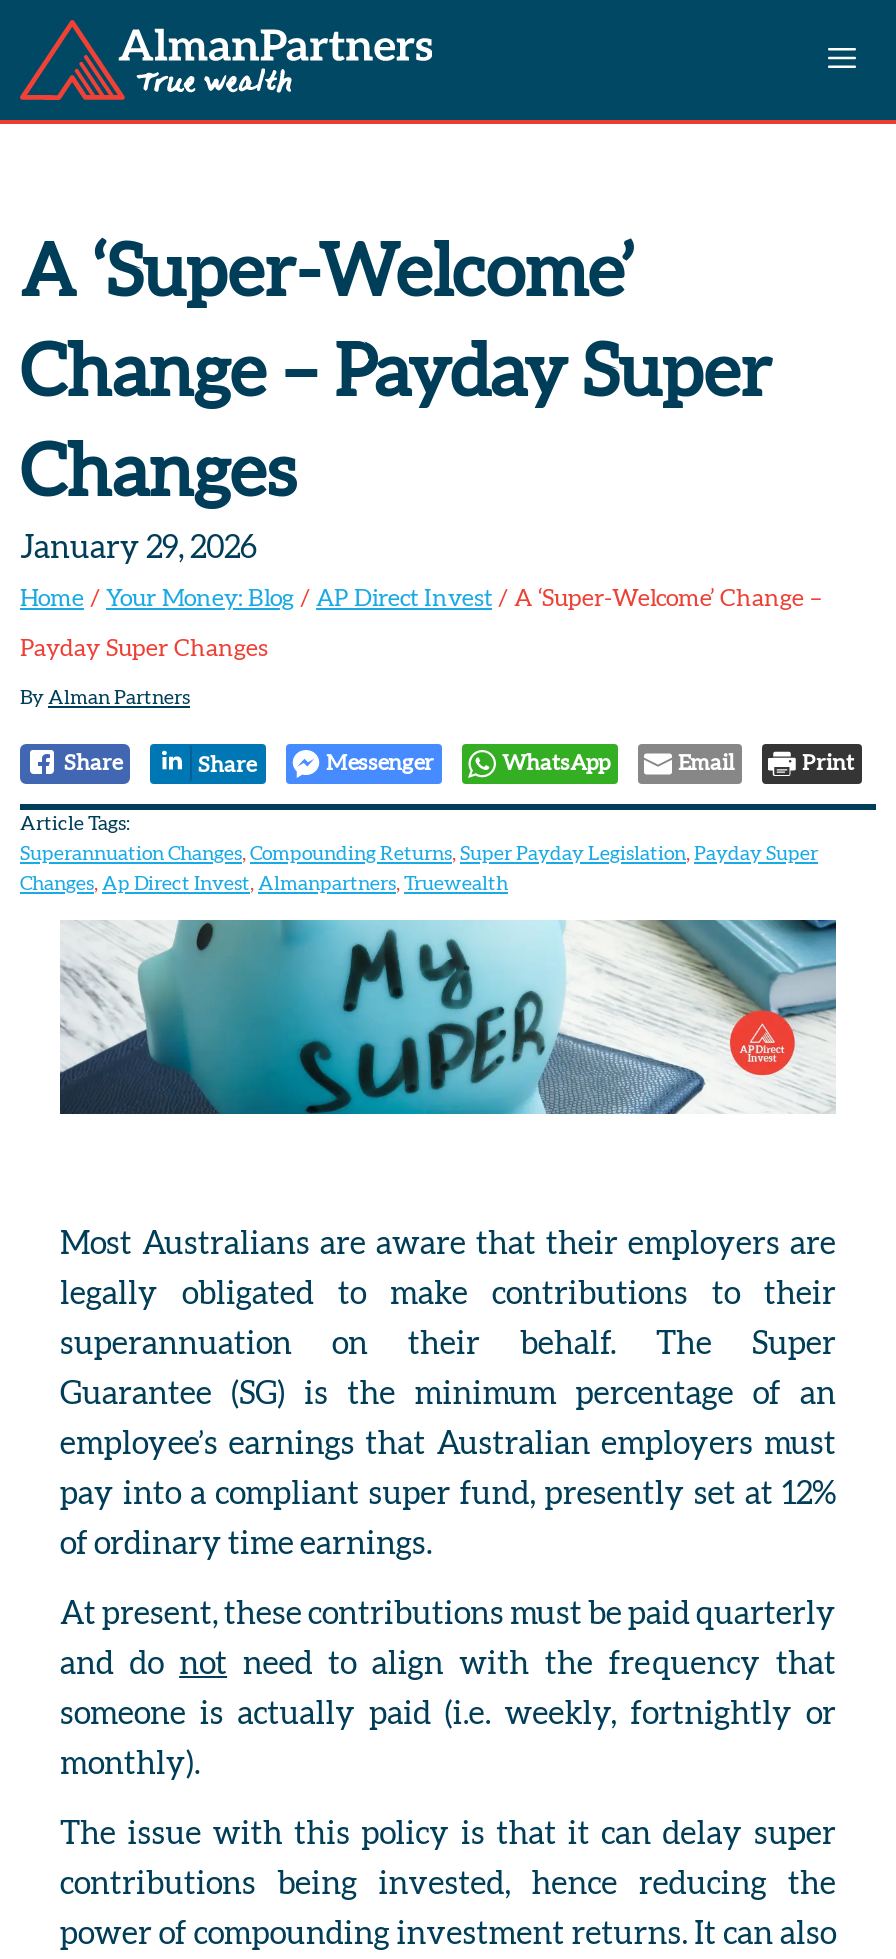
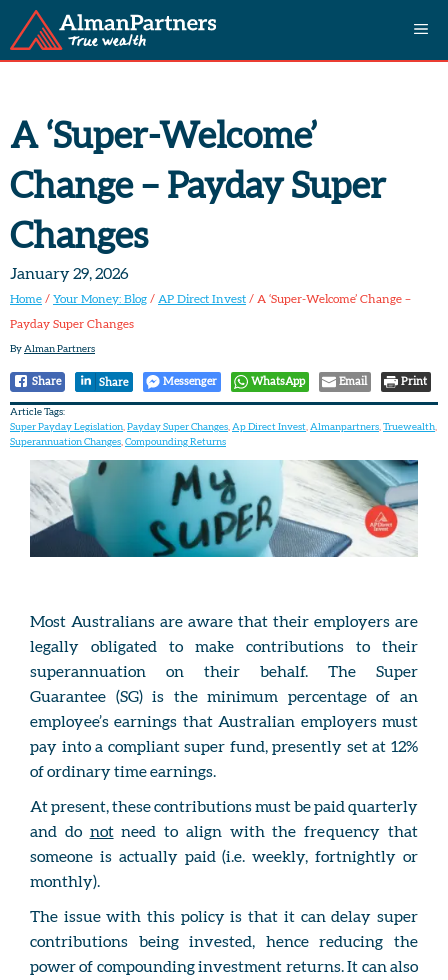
[20,844,818,864] Superannuation Changes, Compounding Returns, Super Payday Legislation, Payday Super -> [10,422,435,432] Super Payday Legislation, Payday Super Changes, Ap Direct Invest, Almanpartners, Truewealth
[20,874,508,894] Changes, Ap Direct Invest, Almanpartners, Truewealth -> [10,437,226,447] Superannuation Changes, Compounding Returns

